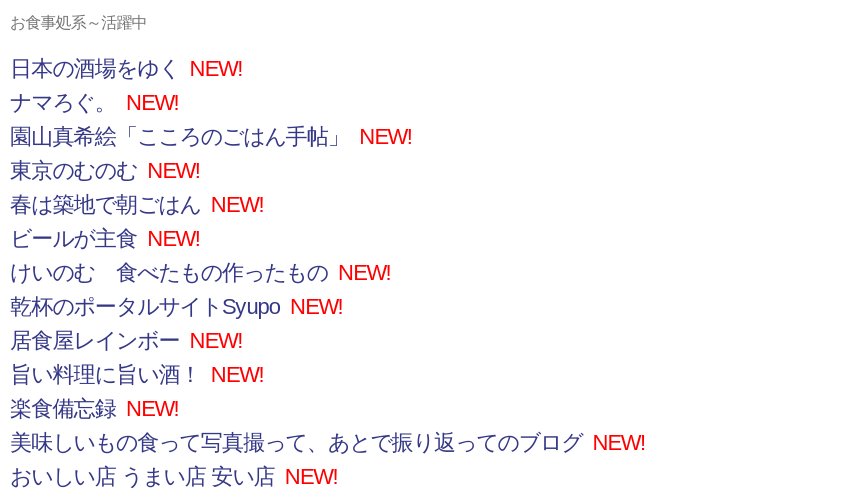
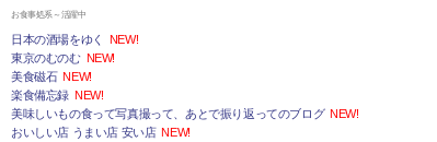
[10,90,412,148] ナマろぐ。 NEW! | 園山真希絵「こころのごはん手帖」 NEW! -> none
[10,192,391,386] 春は築地で朝ごはん NEW! | ビールが主食 NEW! | けいのむ 食べたもの作ったもの NEW! | 乾杯のポータルサイトSyupo NEW! | 居食屋レインボー NEW! | 旨い料理に旨い酒！ NEW! -> [11,70,92,83] 美食磁石 NEW!

